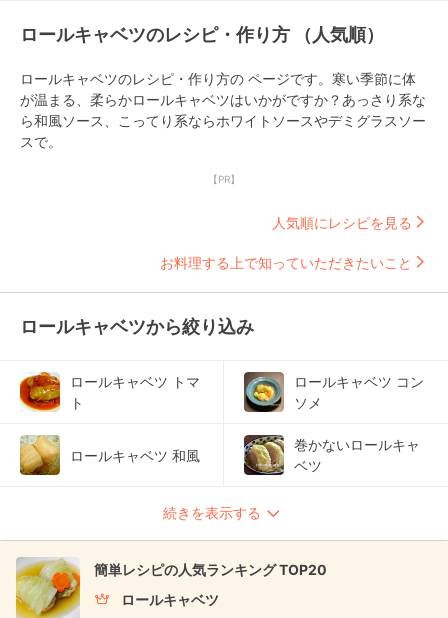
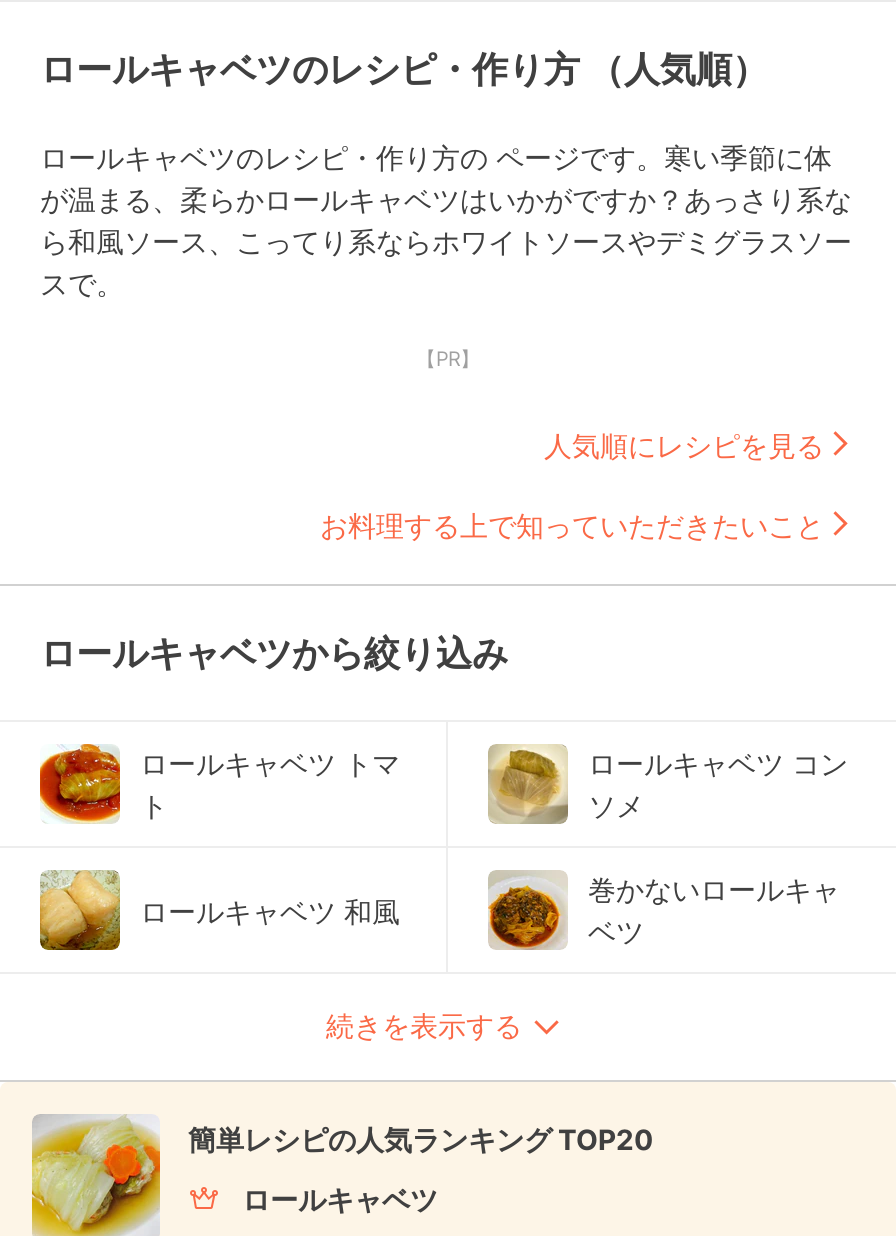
[244,371,284,413] [image] -> [490,744,566,824] [image]
[243,434,285,476] [image] -> [486,870,568,952] [image]

